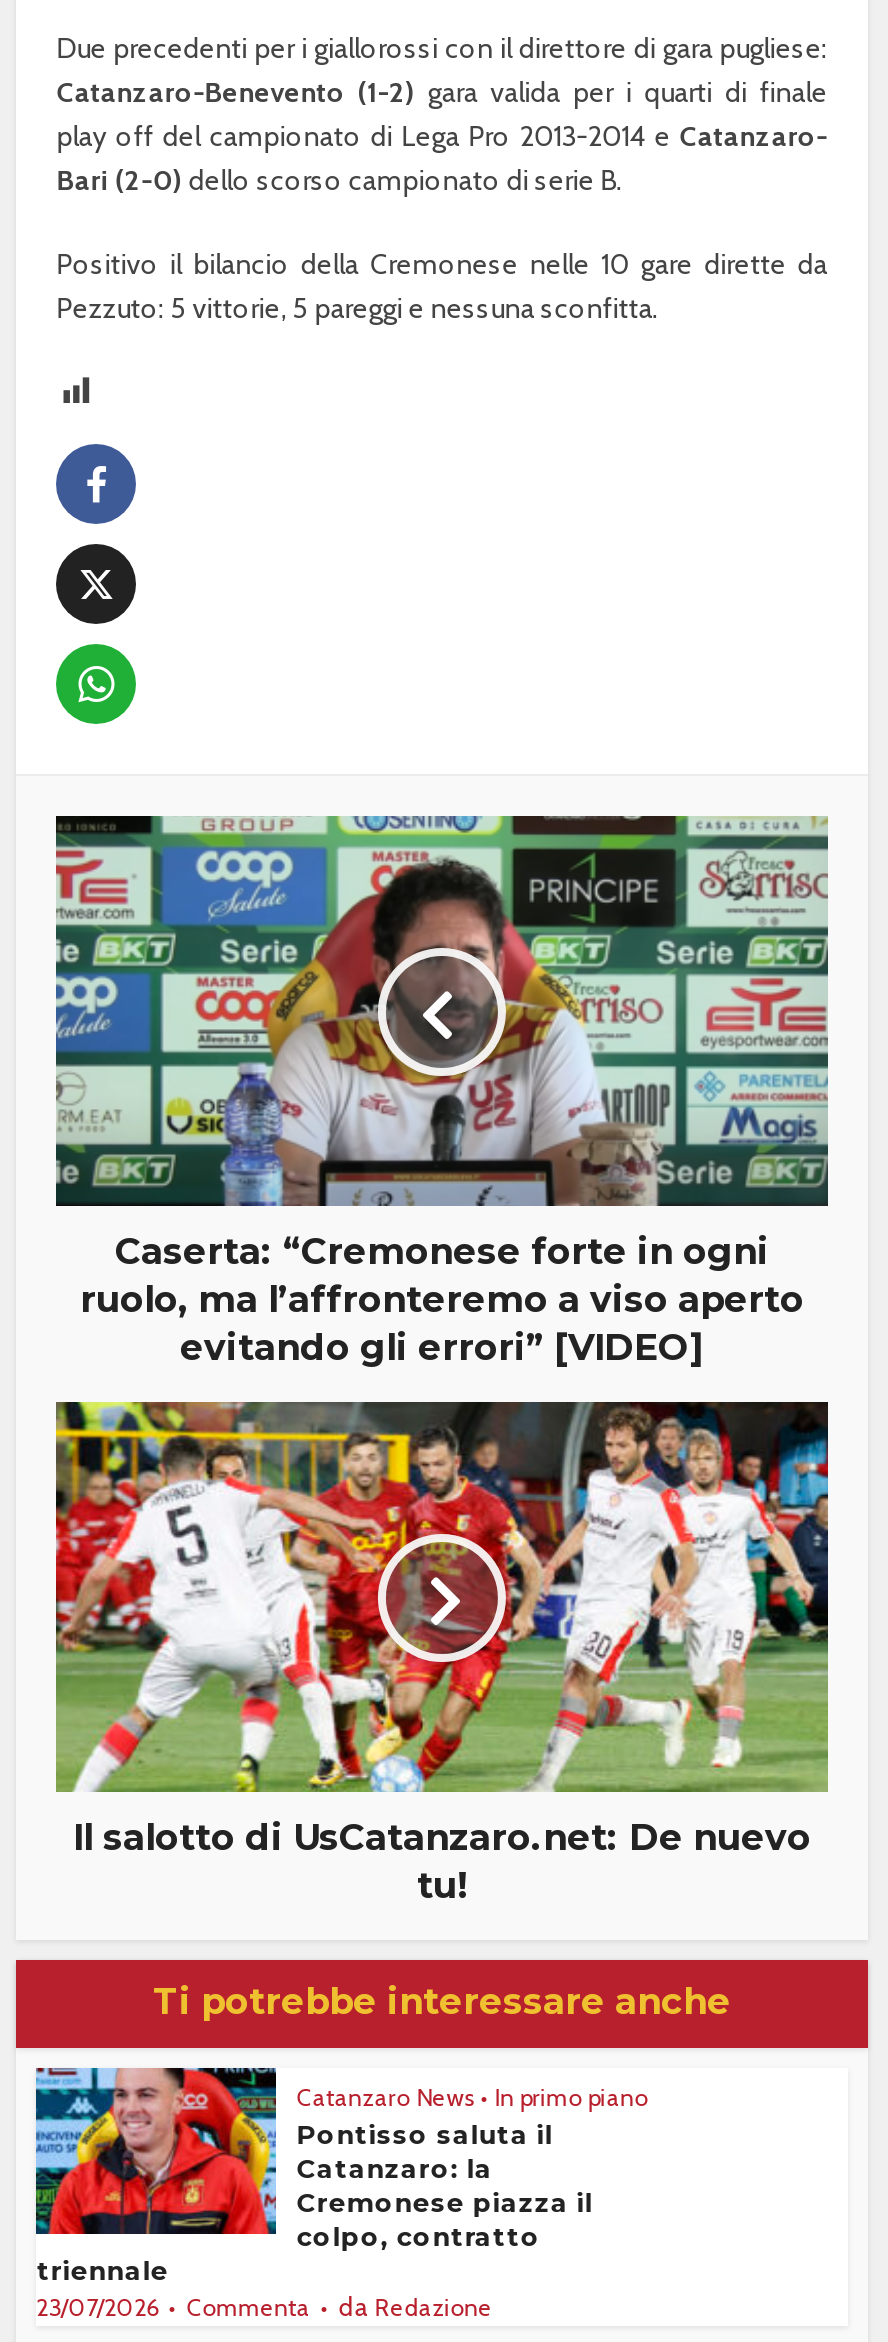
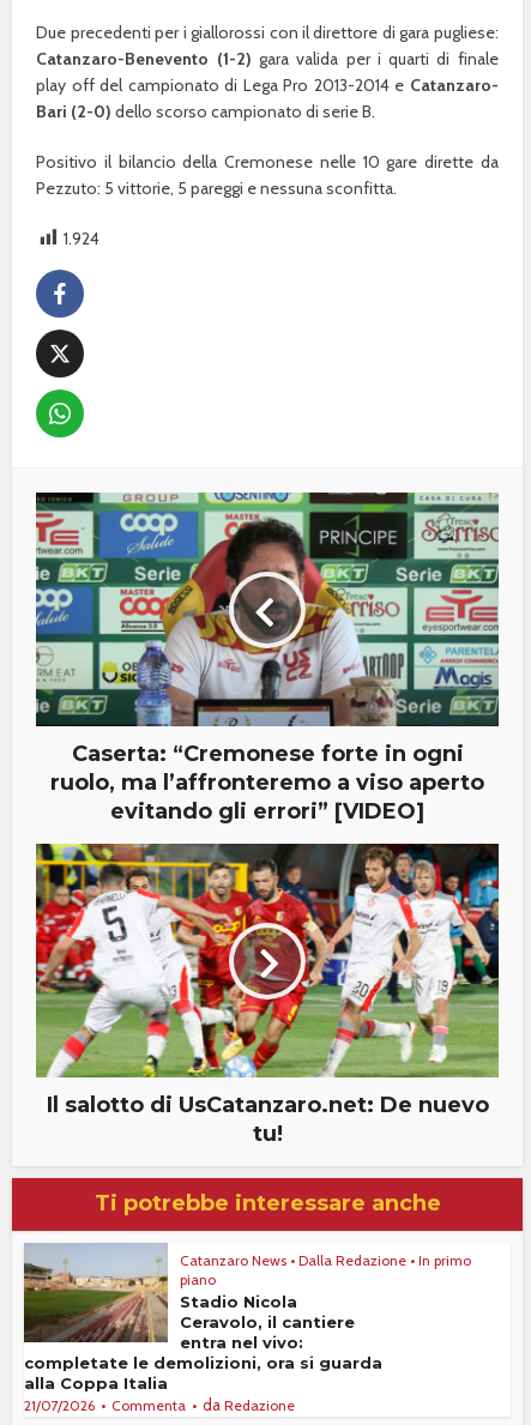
none -> [64,227,100,249] 1.924
[34,2066,648,2323] [image] | Catanzaro News • In primo piano | Pontisso saluta il | Catanzaro: la | Cremonese piazza il | colpo, contratto | triennale | 23/07/2026 -> [23,1243,471,1415] [image] | Catanzaro News • Dalla Redazione • In primo | piano | Stadio Nicola | Ceravolo, il cantiere | entra nel vivo: | completate le demolizioni, ora si guarda | alla Coppa Italia | 21/07/2026

